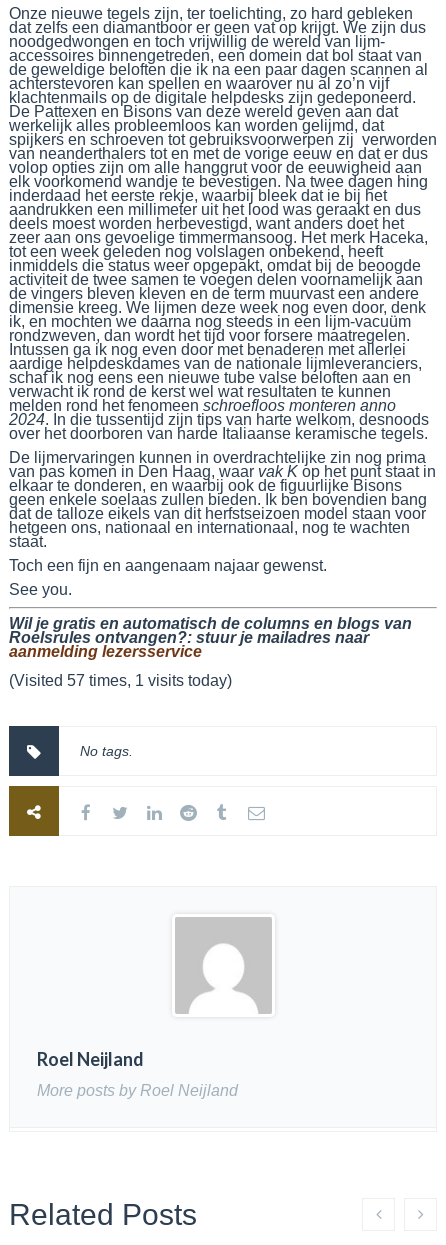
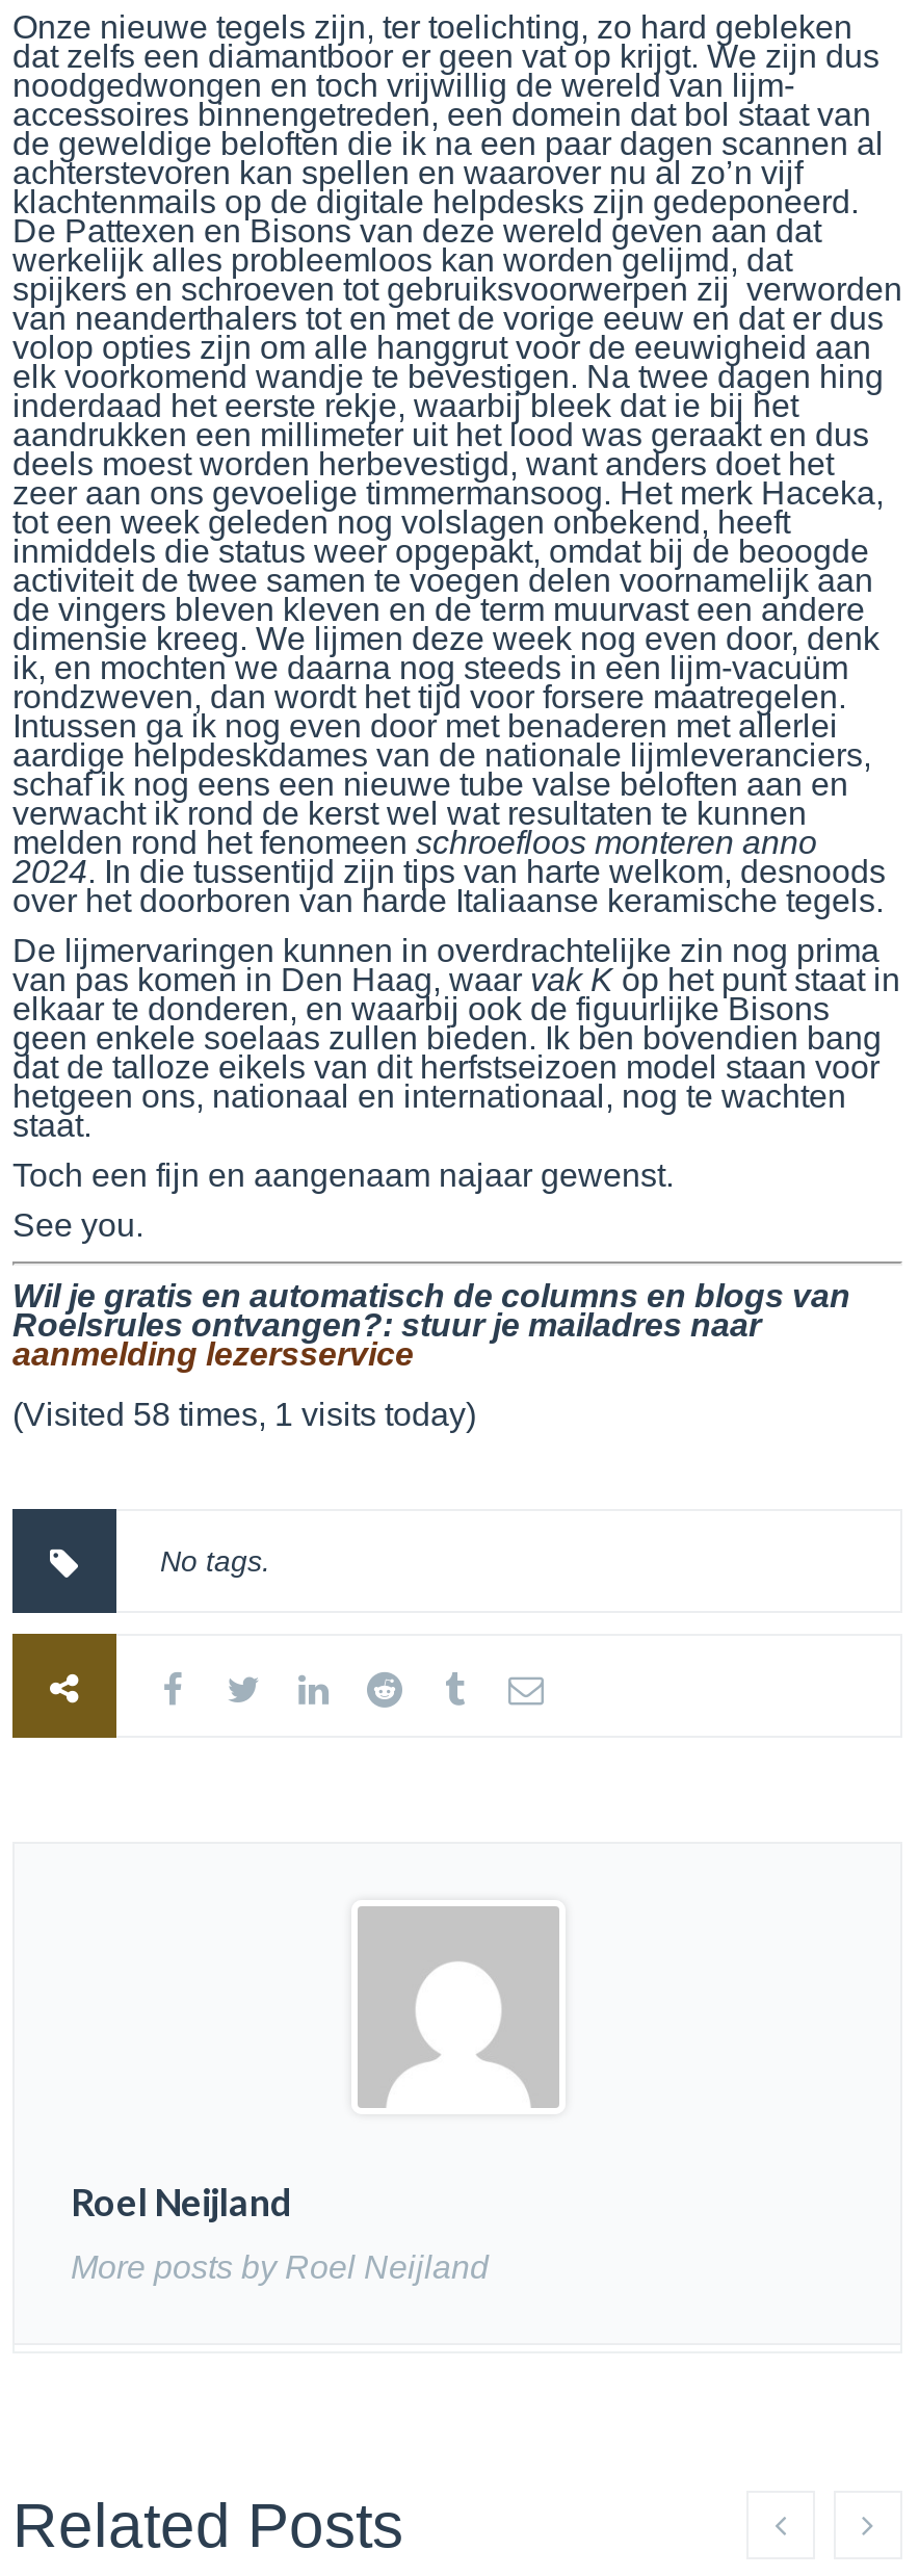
[9,672,232,689] (Visited 57 times, 1 visits today) -> [12,1396,476,1432] (Visited 58 times, 1 visits today)

